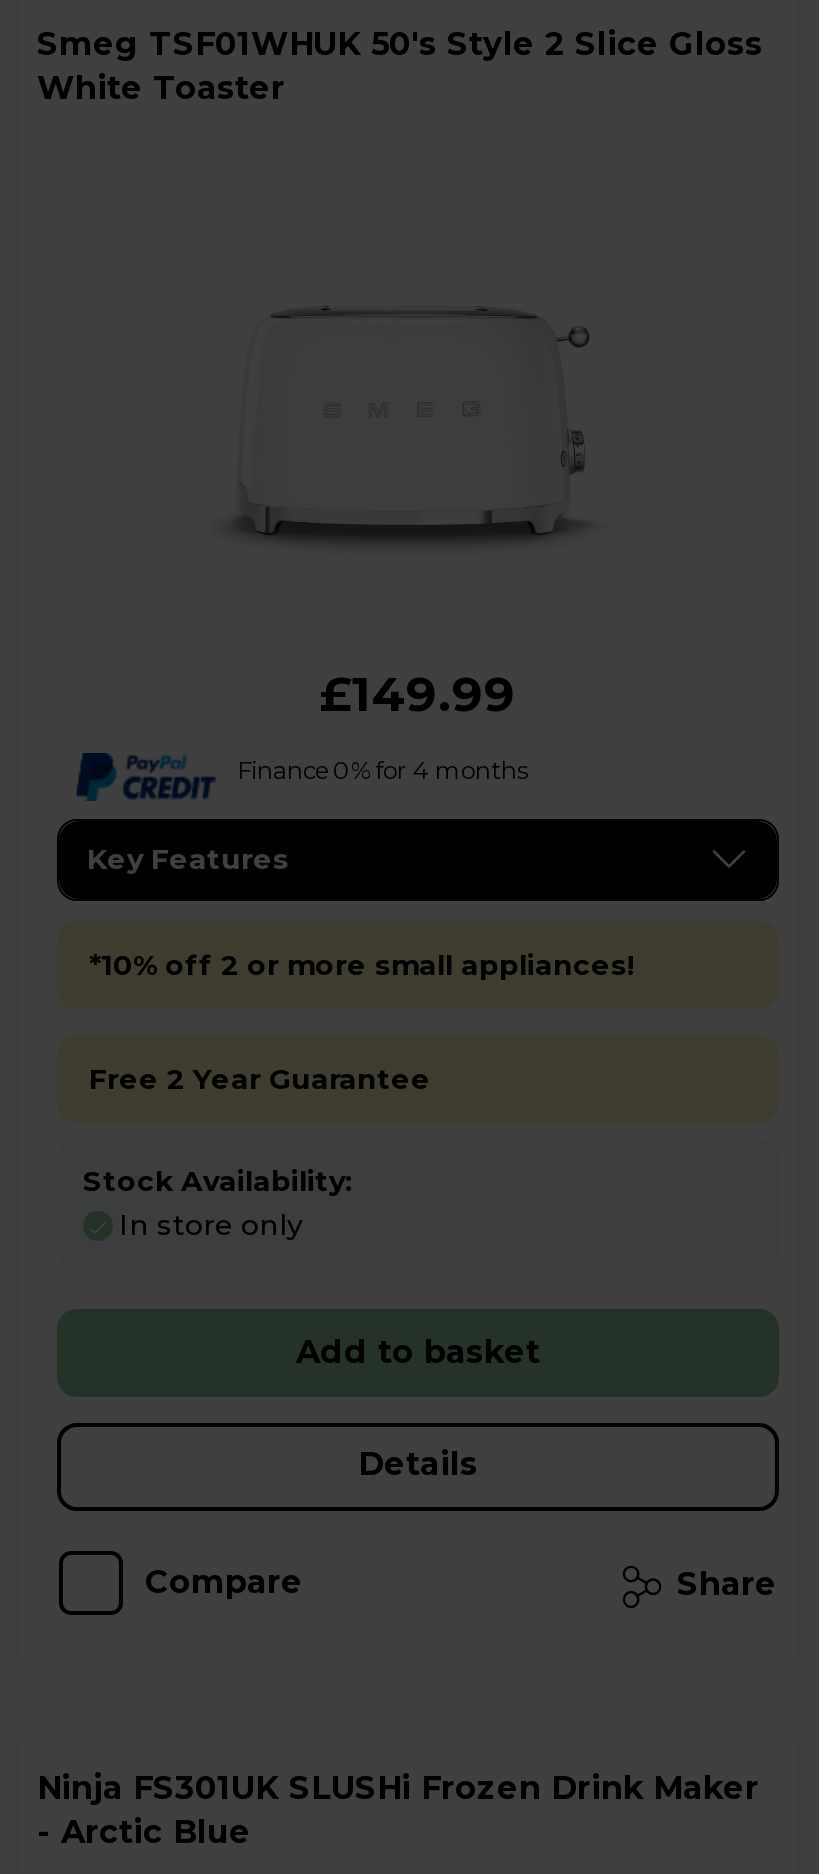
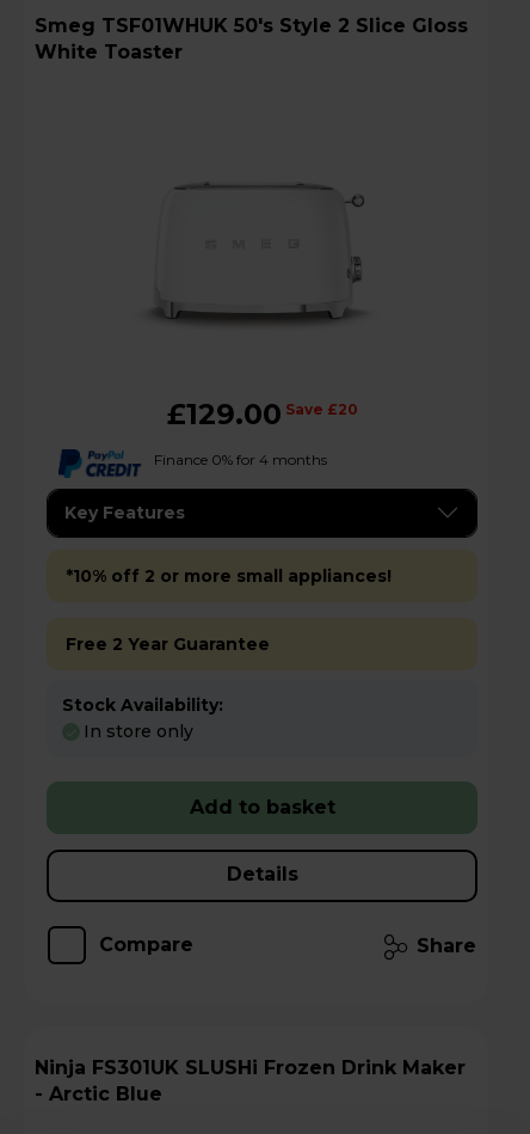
[320,666,516,724] £149.99 -> [167,397,358,432] £129.00 Save £20

